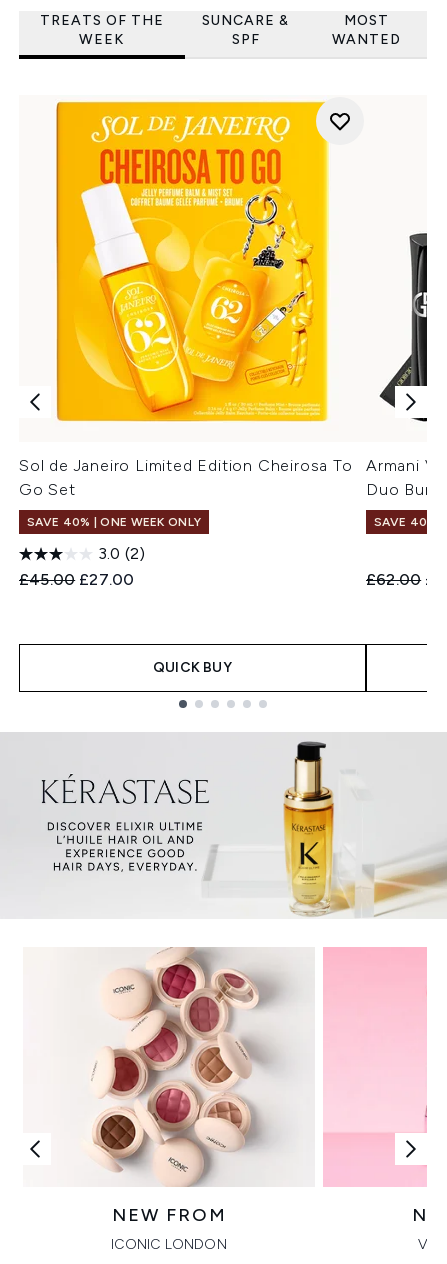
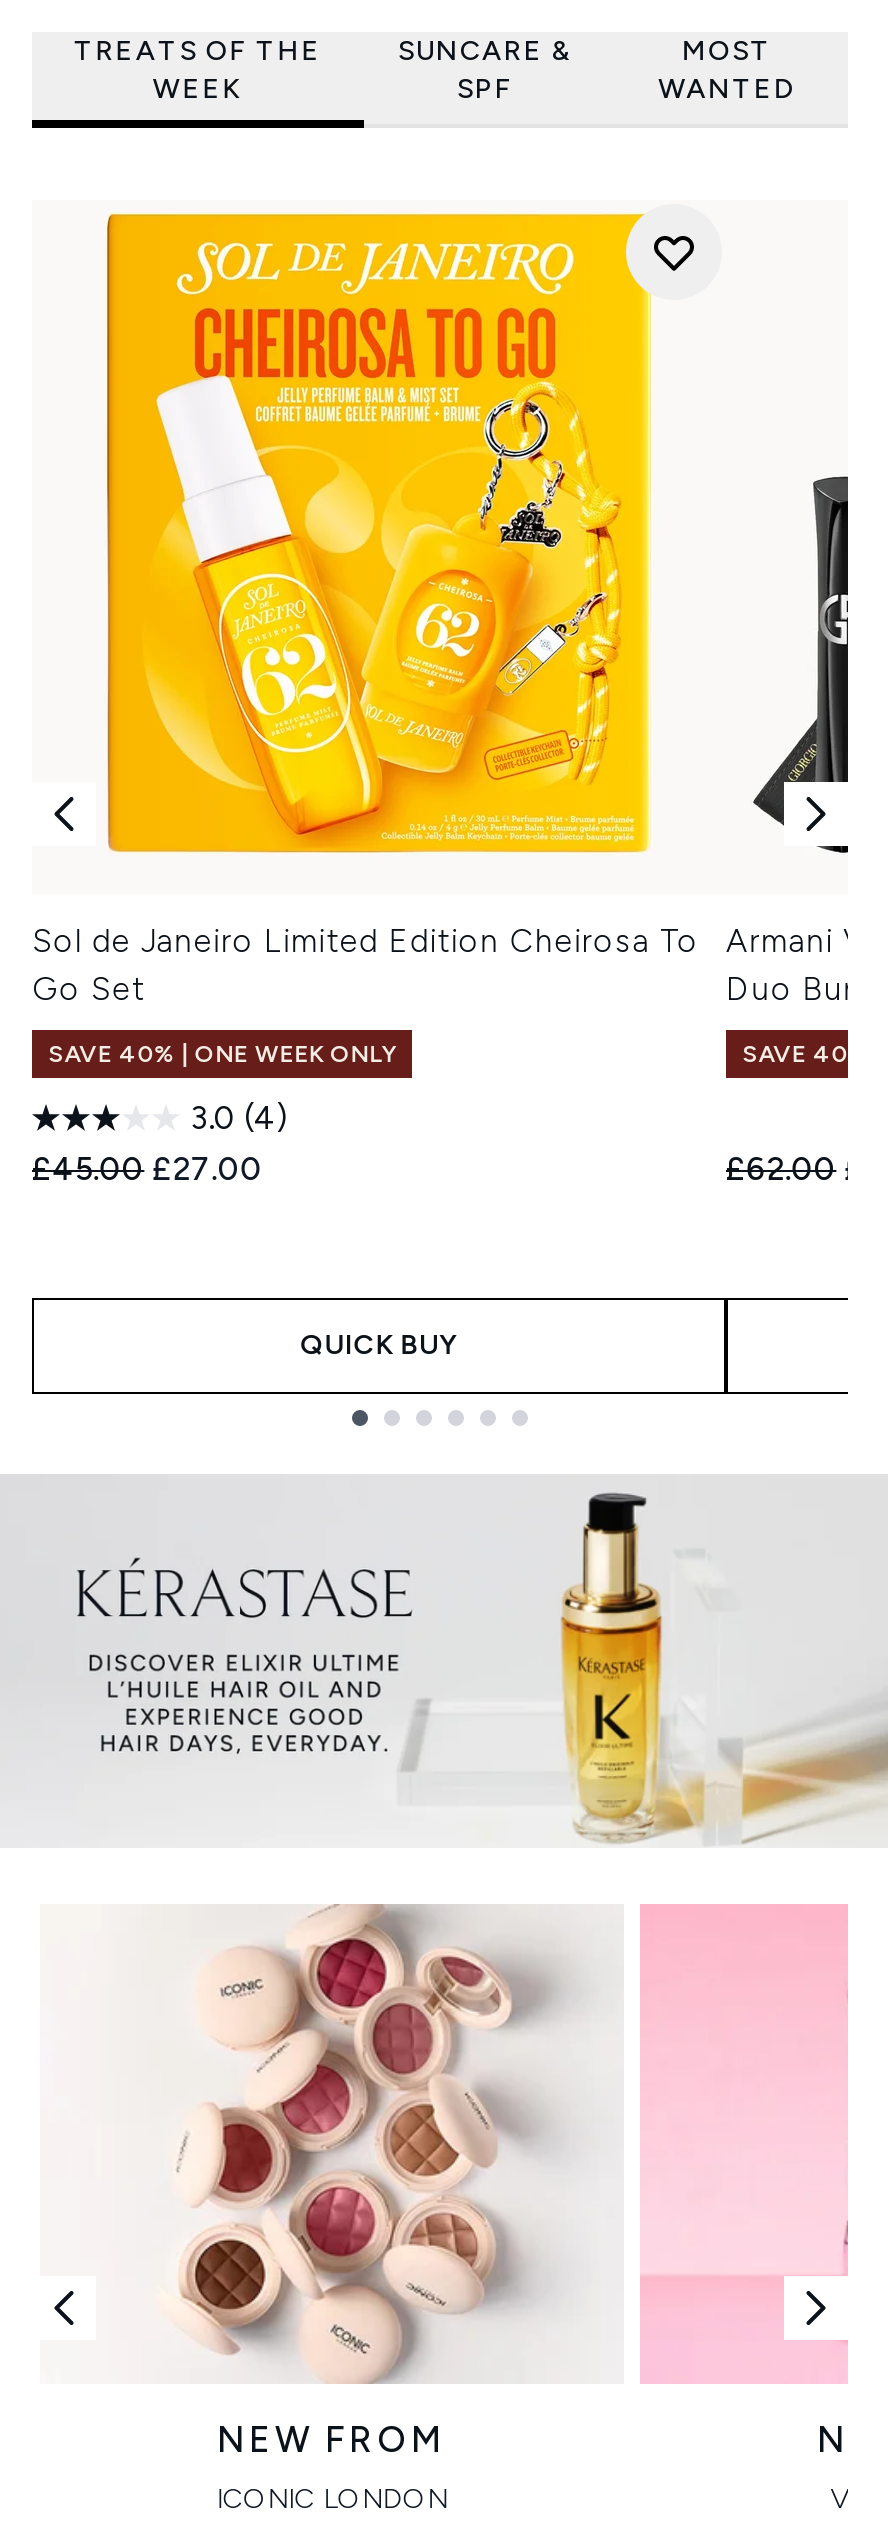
[98,544,145,563] 3.0 (2) -> [190,1098,288,1136] 3.0 (4)

